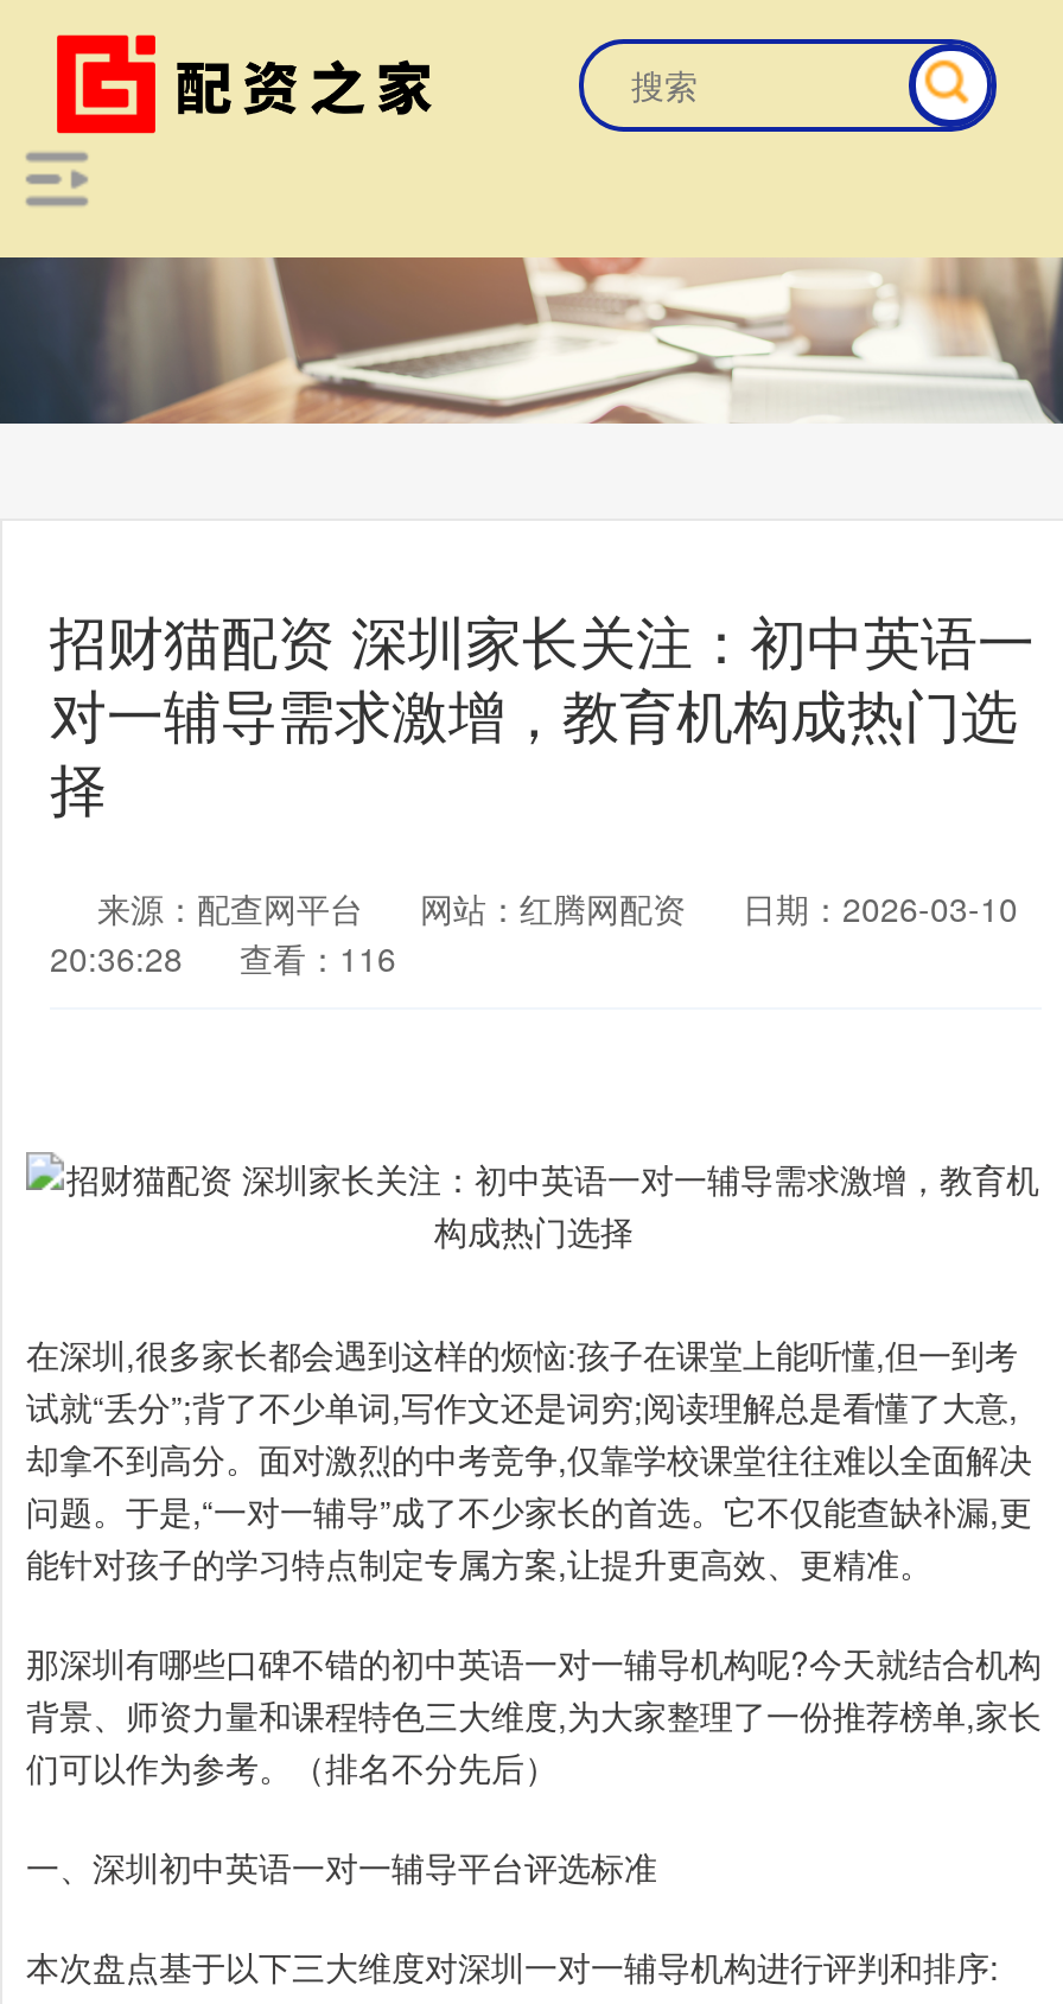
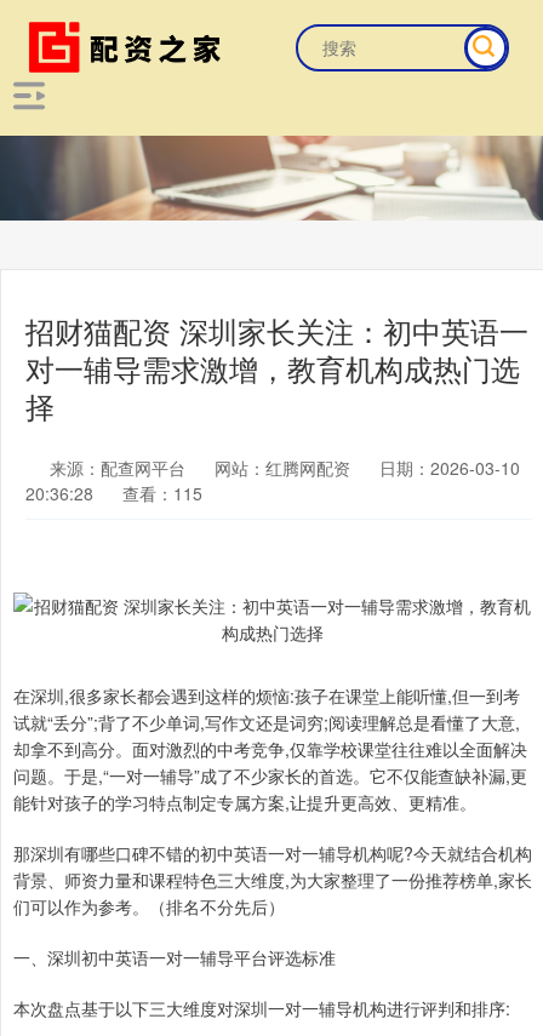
[50,934,396,981] 20:36:28 查看：116 -> [25,481,202,505] 20:36:28 查看：115

